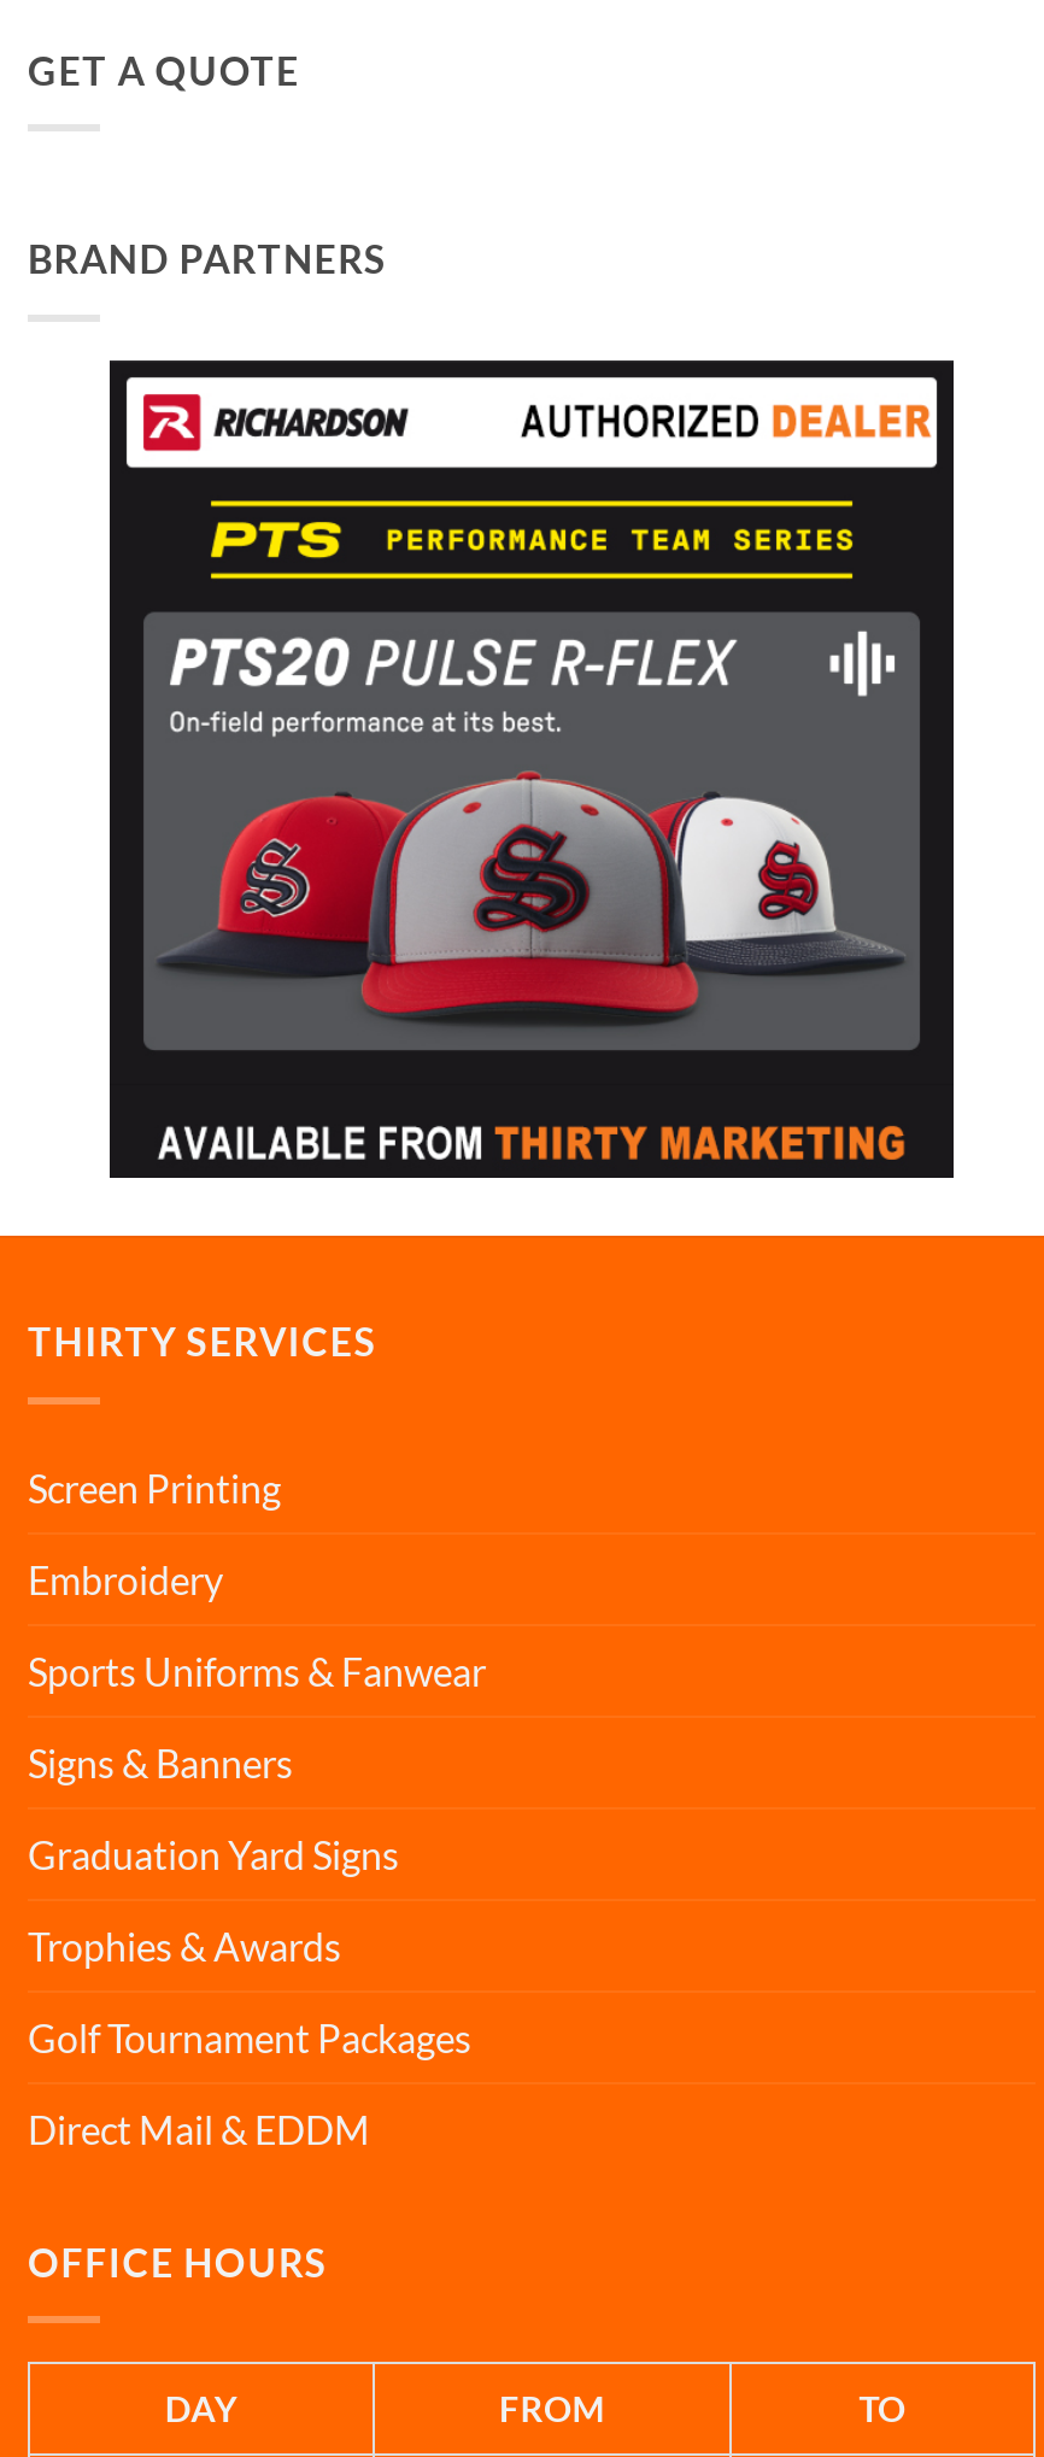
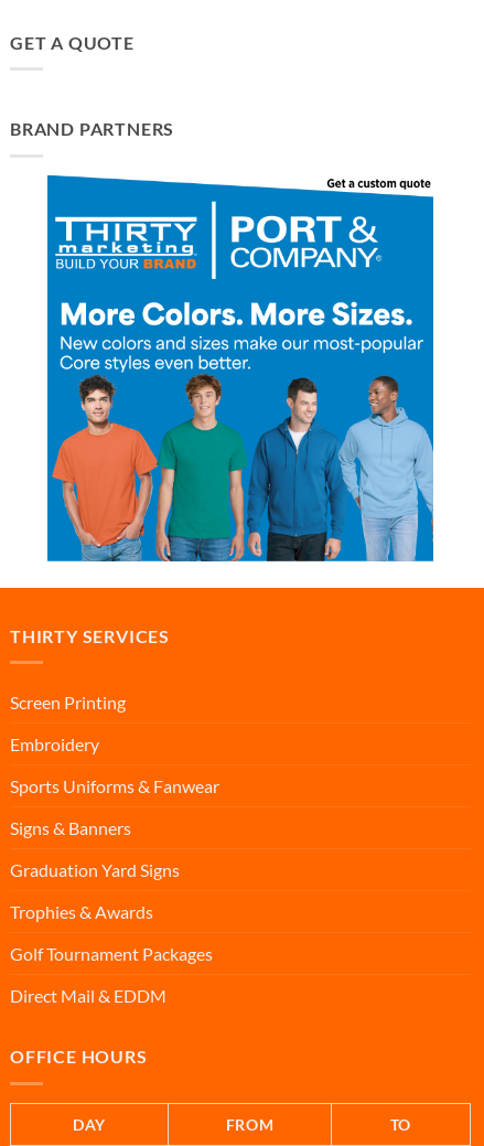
[107,358,956,1180] [image] -> [46,174,434,563] [image]

